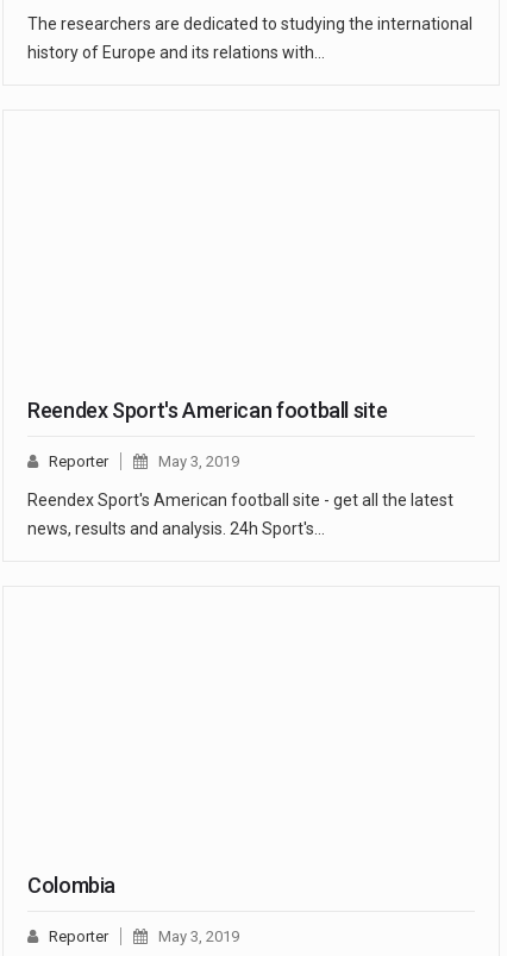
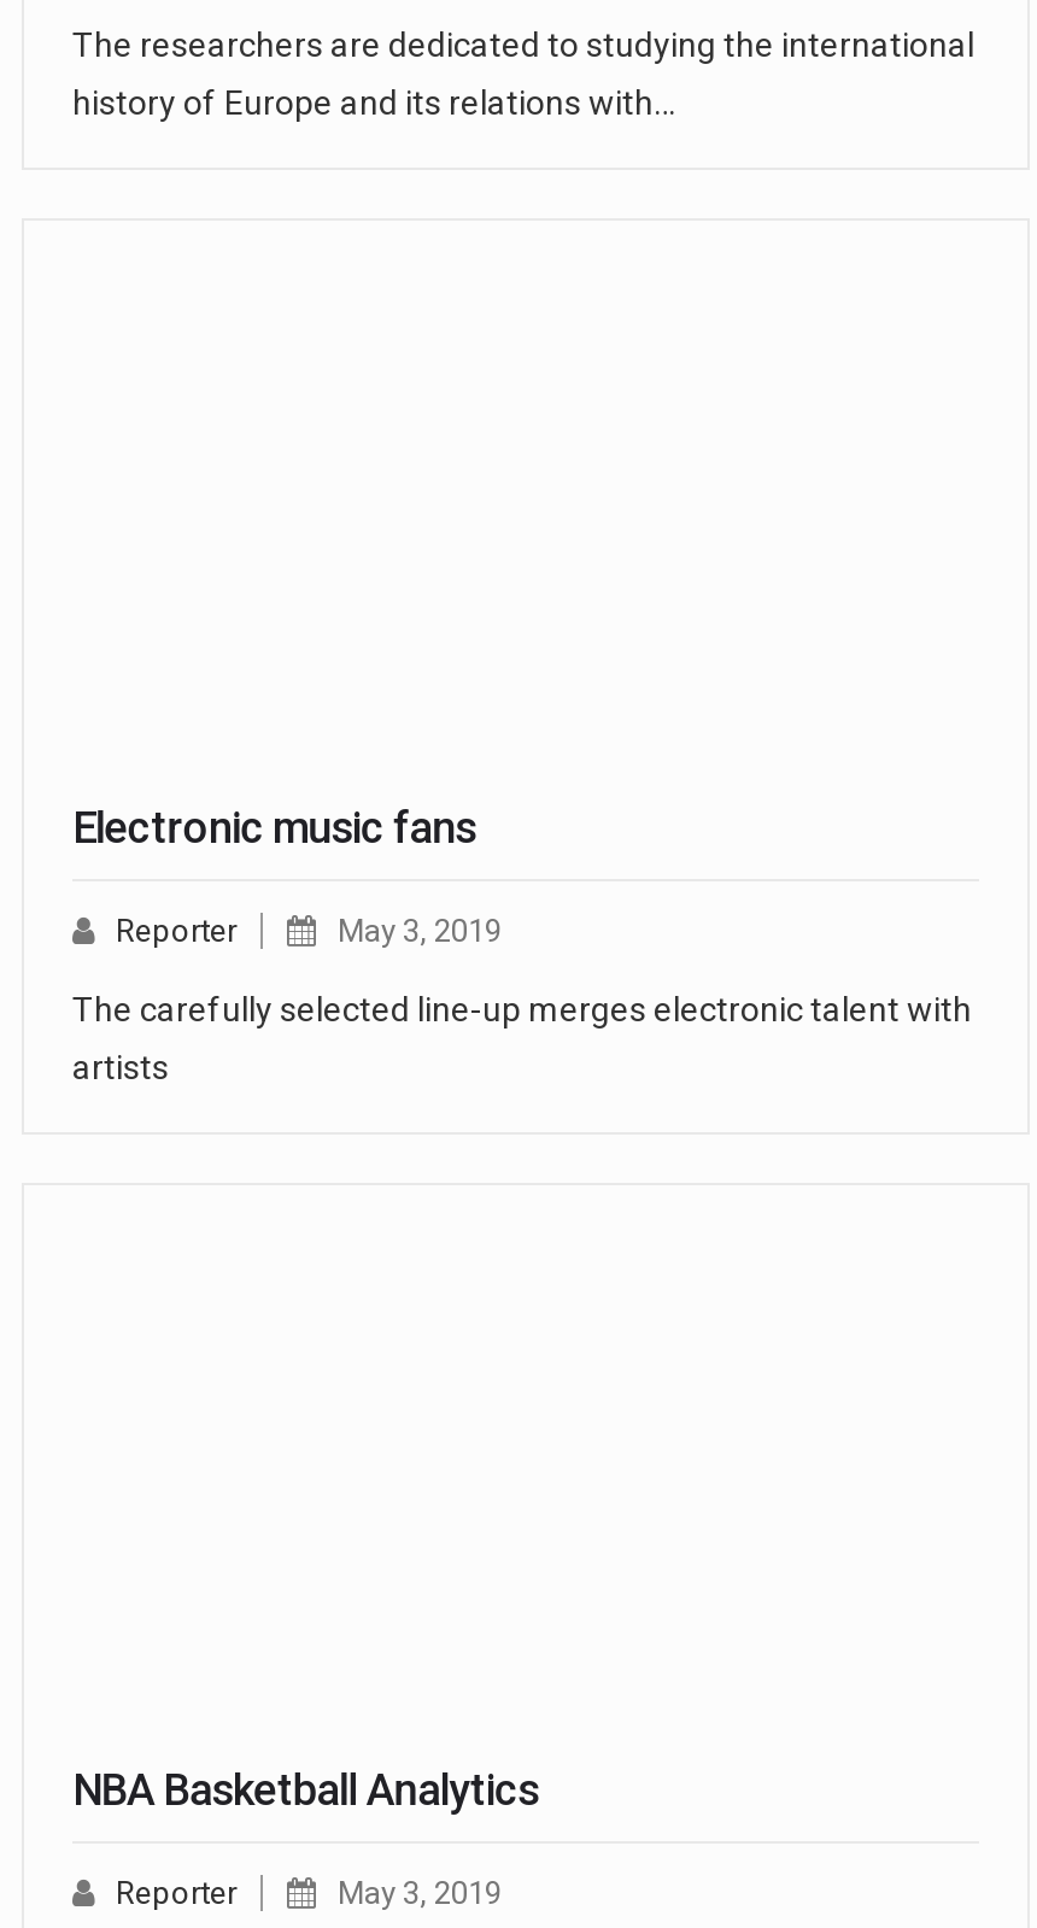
[27,397,387,422] Reendex Sport's American football site -> [72,801,476,852] Electronic music fans
[27,490,453,509] Reendex Sport's American football site - get all the latest -> [72,989,972,1028] The carefully selected line-up merges electronic talent with
[27,519,325,538] news, results and analysis. 24h Sport's… -> [72,1047,169,1085] artists
[27,873,116,898] Colombia -> [72,1765,539,1815] NBA Basketball Analytics

